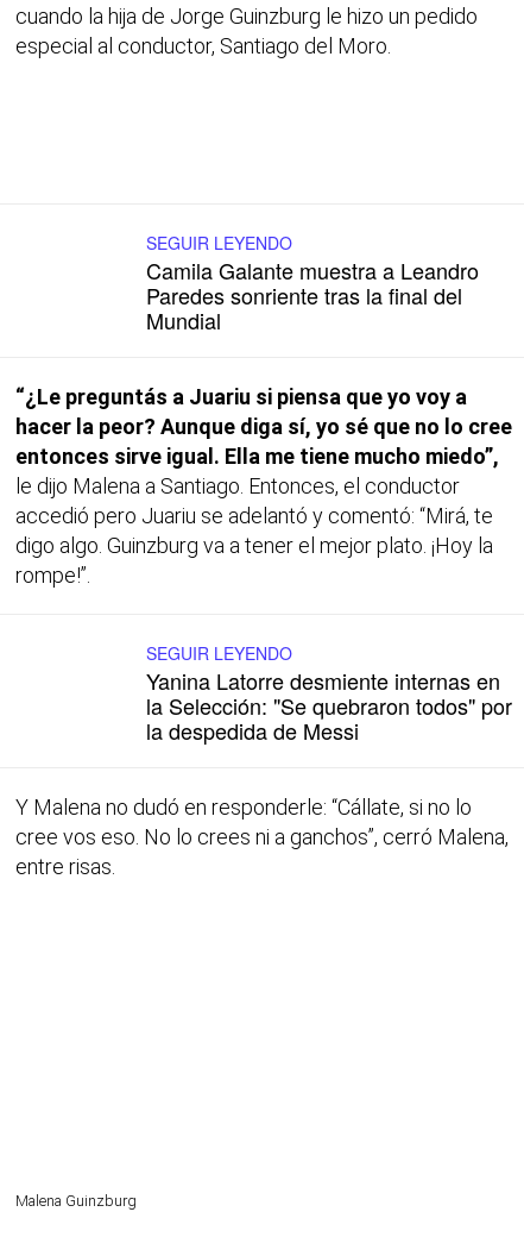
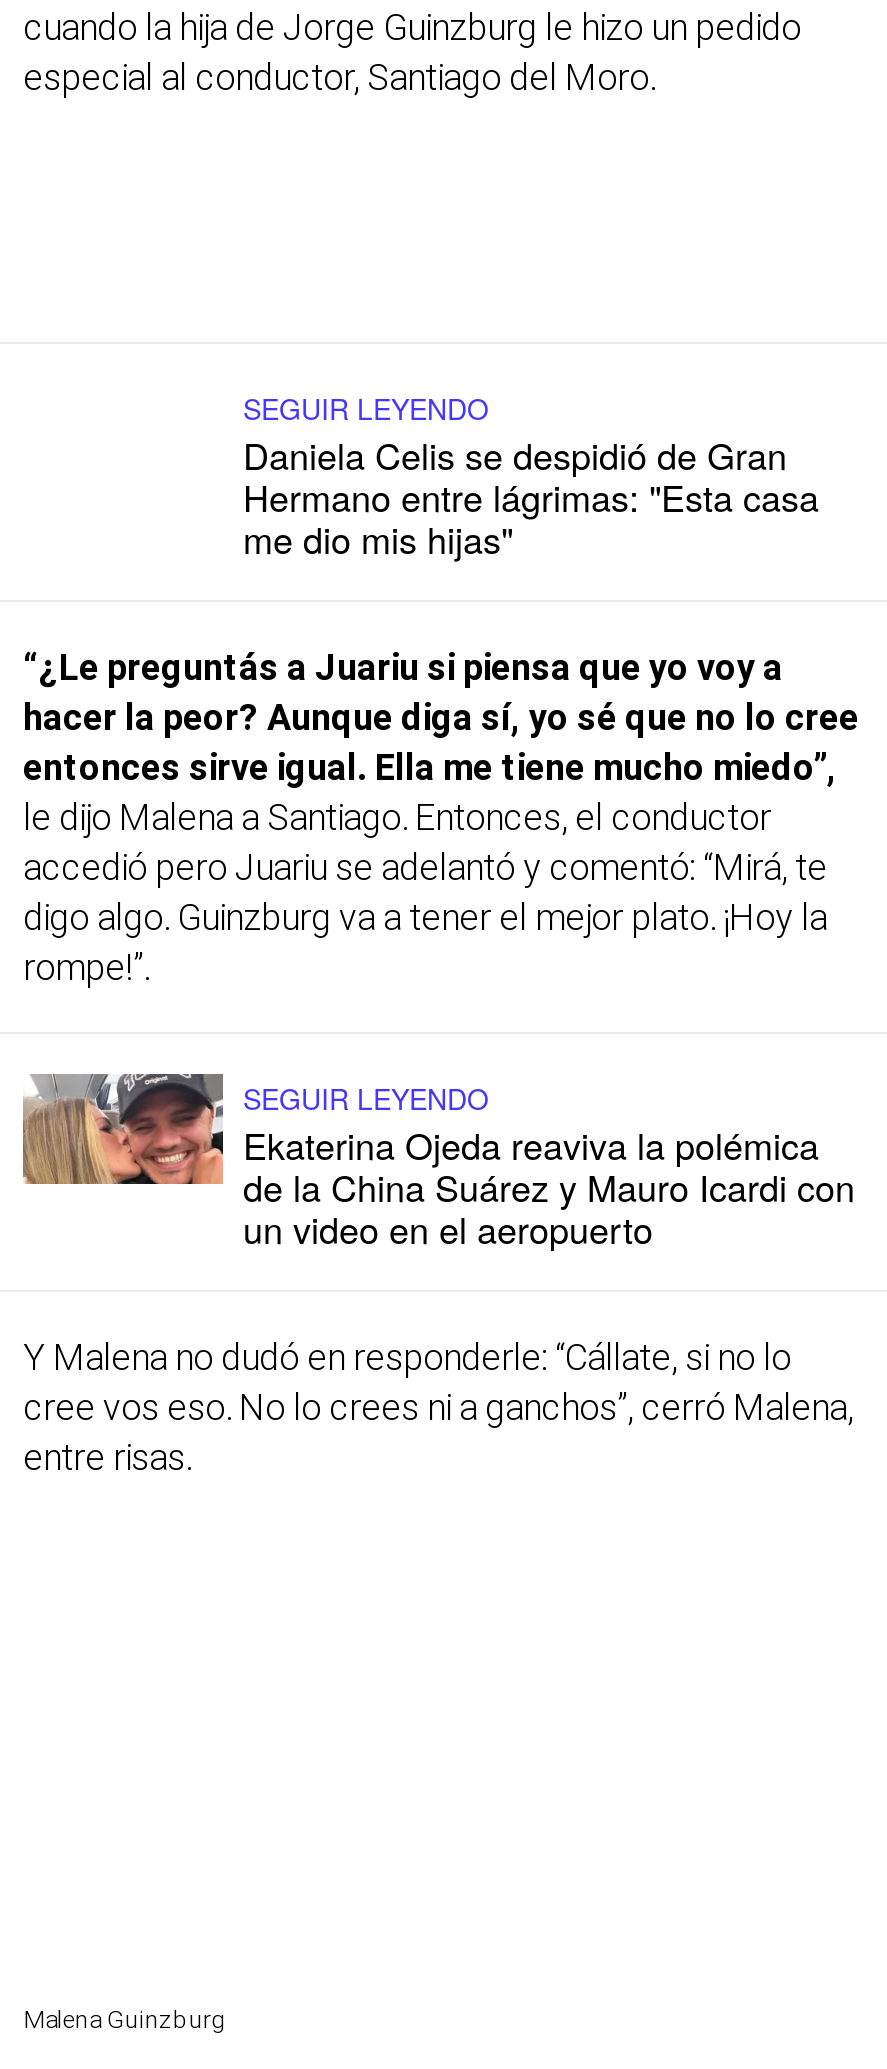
[146,255,479,335] Camila Galante muestra a Leandro | Paredes sonriente tras la final del | Mundial -> [243,428,819,564] Daniela Celis se despidió de Gran | Hermano entre lágrimas: "Esta casa | me dio mis hijas"
none -> [21,1072,225,1186] [image]
[146,665,512,746] Yanina Latorre desmiente internas en | la Selección: "Se quebraron todos" por | la despedida de Messi -> [243,1118,855,1254] Ekaterina Ojeda reaviva la polémica | de la China Suárez y Mauro Icardi con | un video en el aeropuerto

